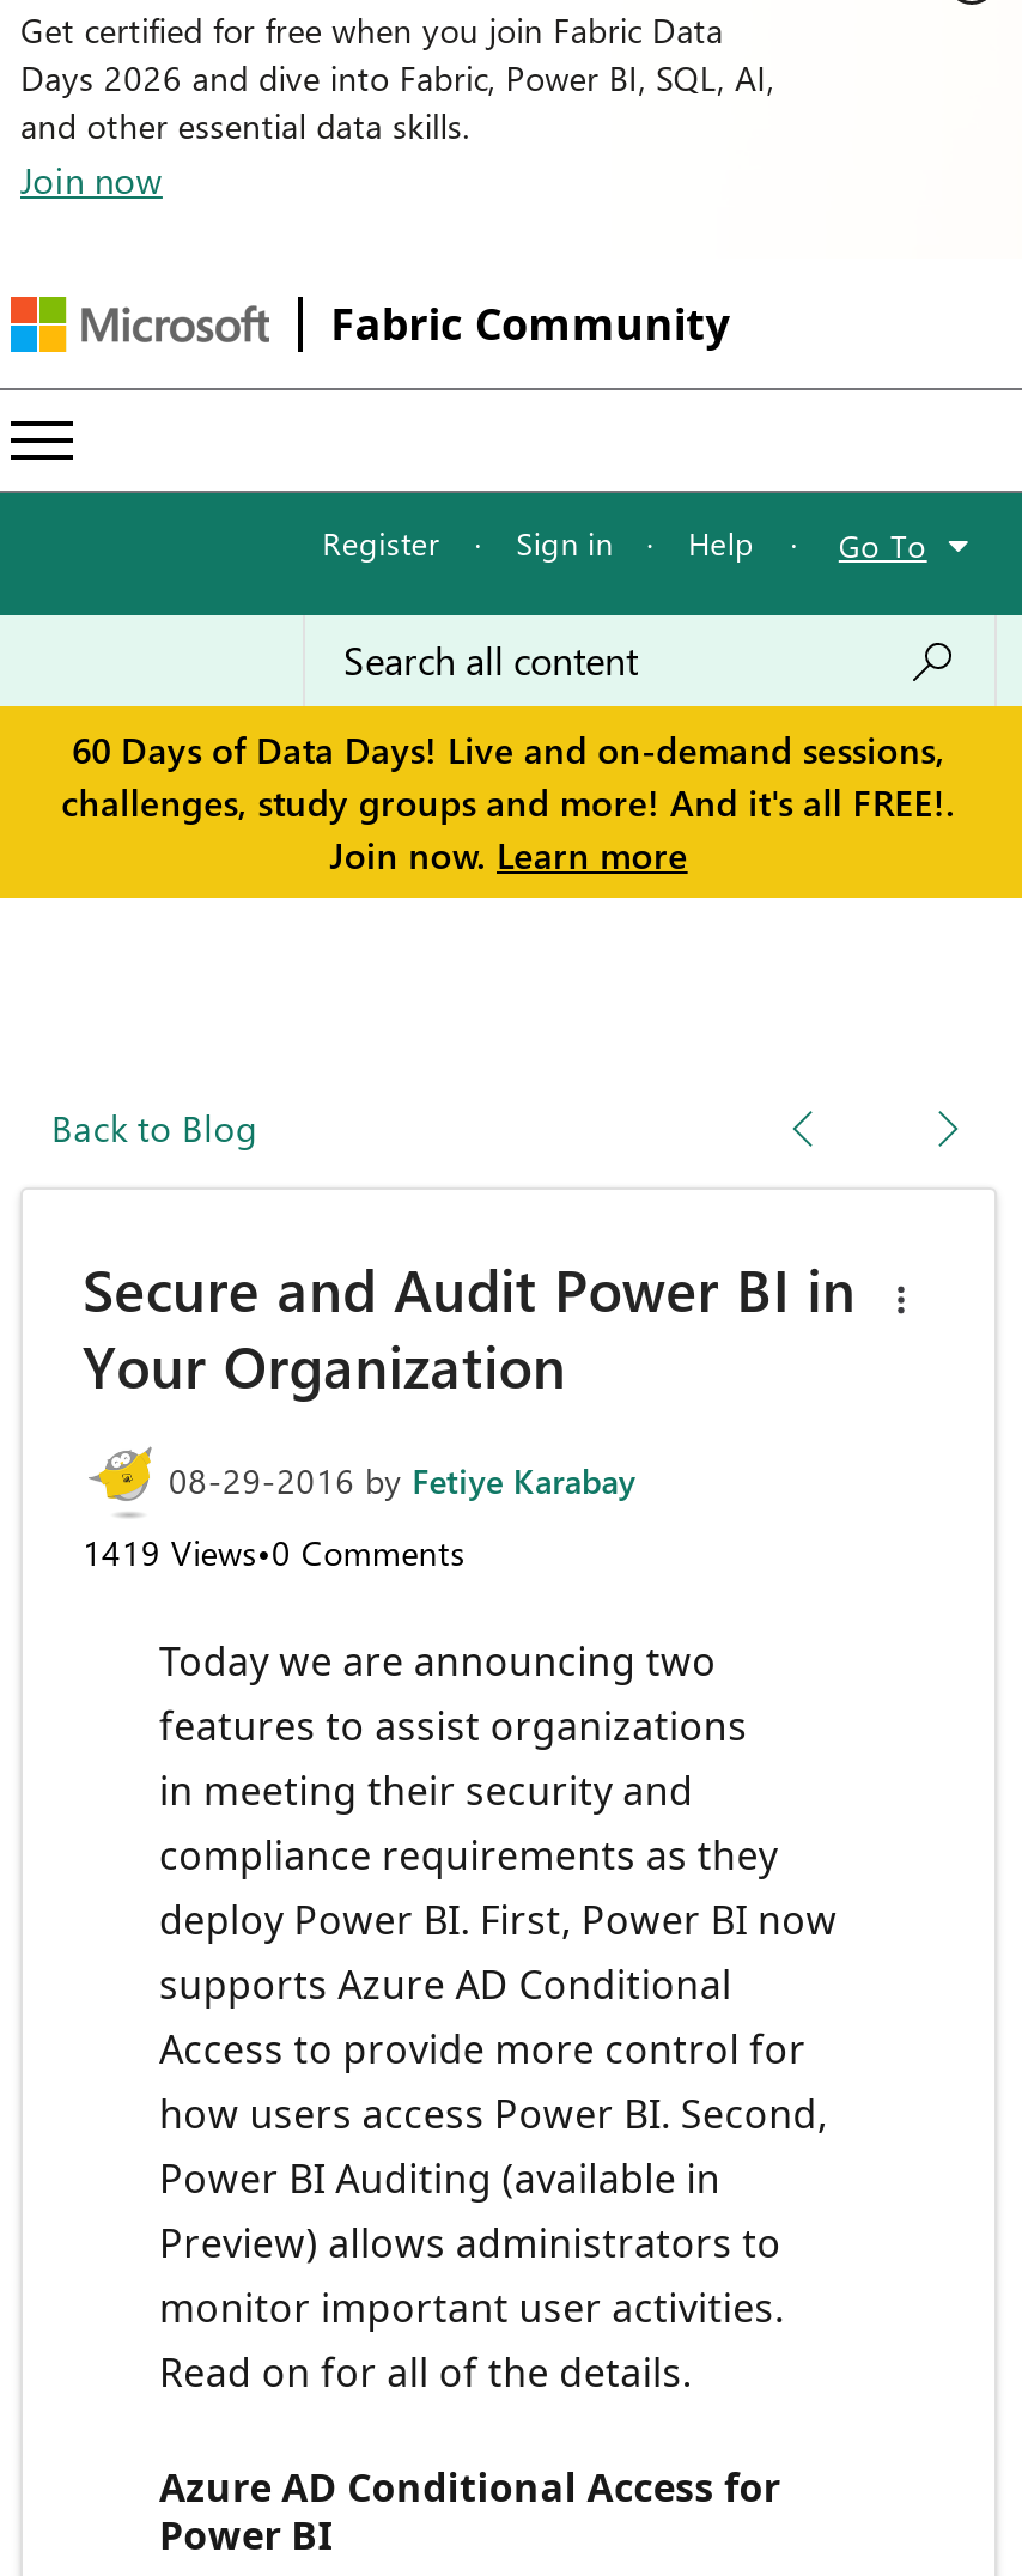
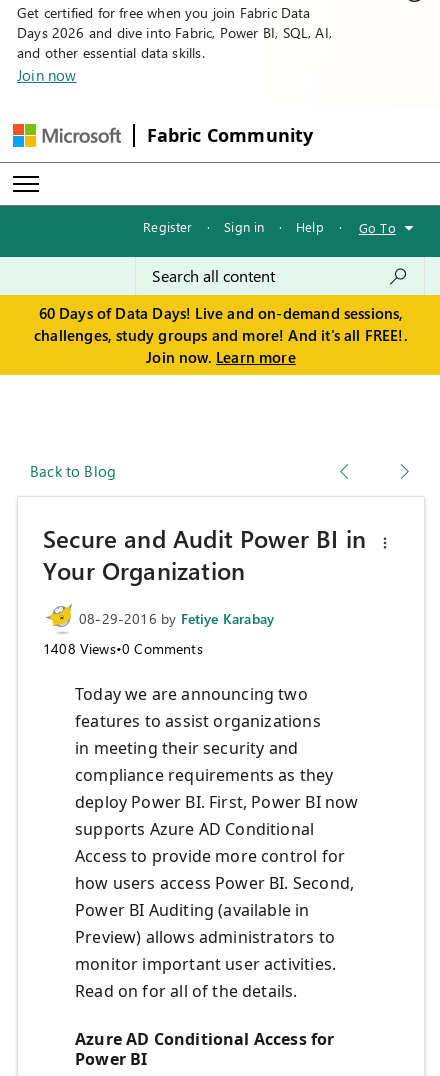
[83,1531,465,1576] 1419 Views•0 Comments -> [43,639,203,658] 1408 Views•0 Comments

